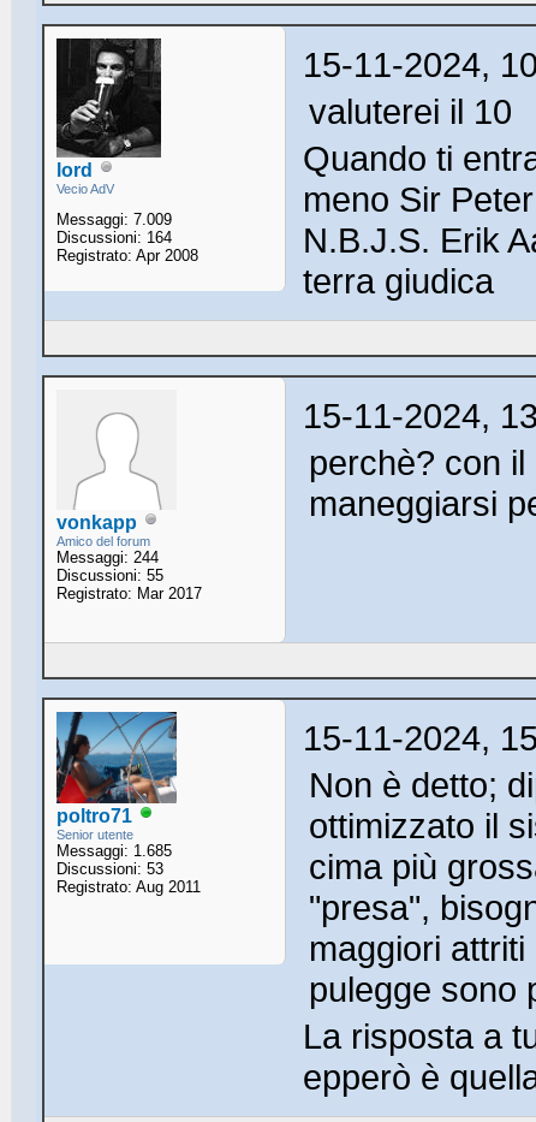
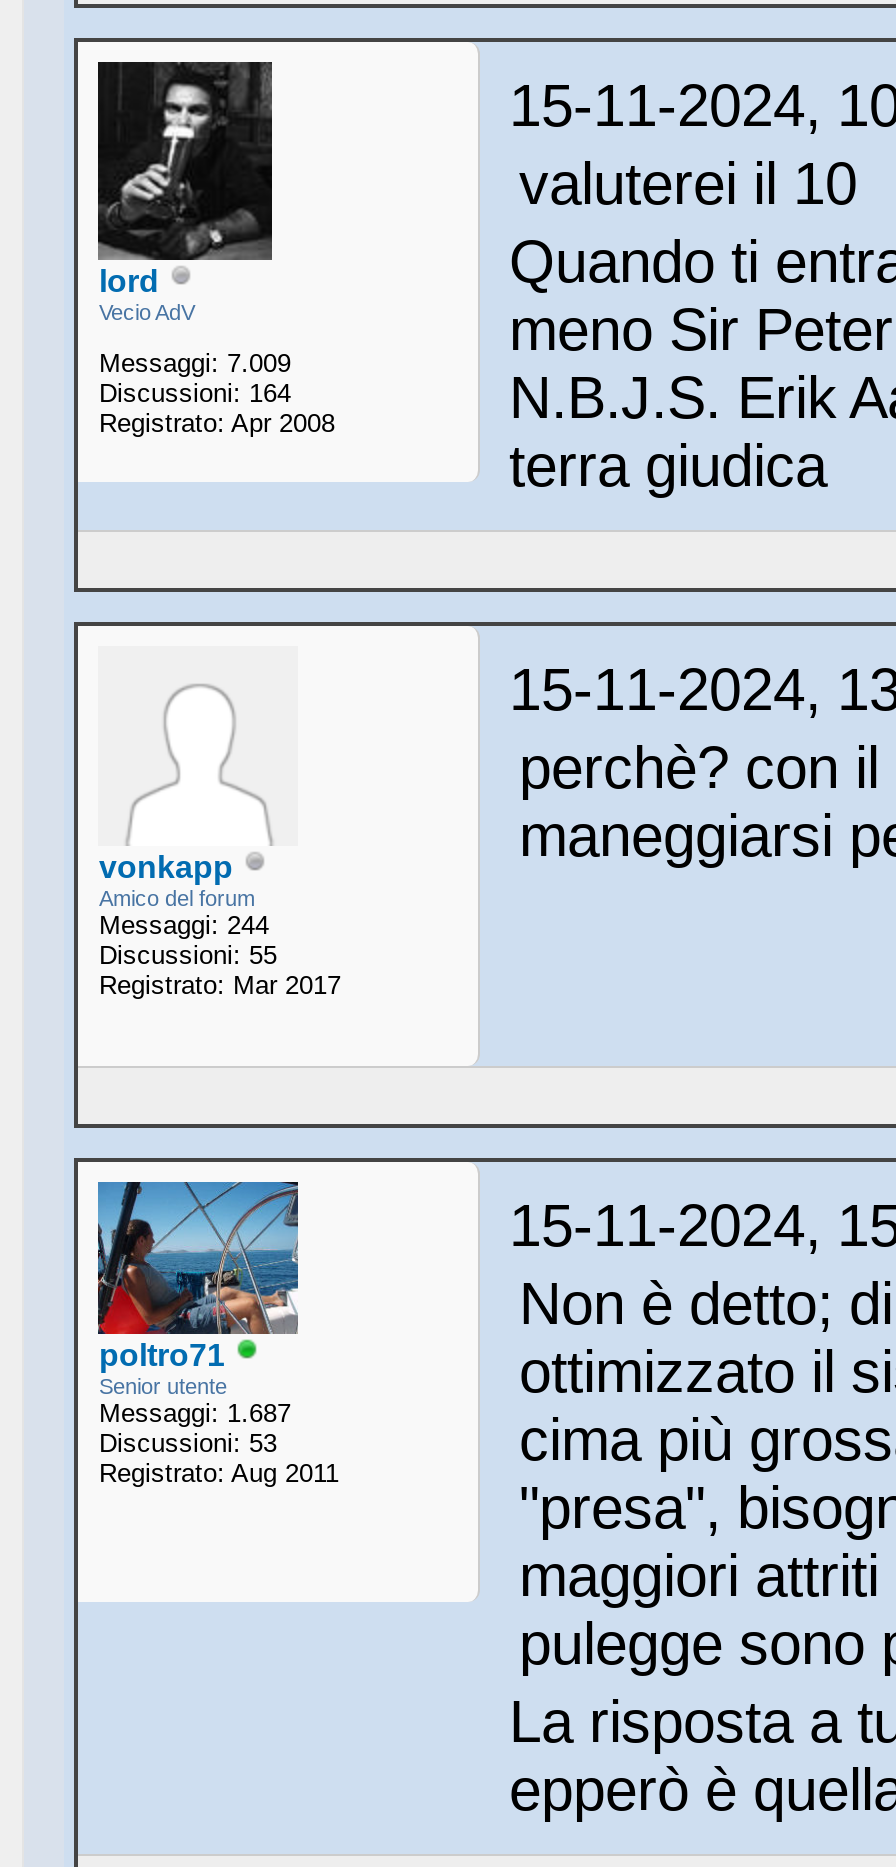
[57,841,172,859] Messaggi: 1.685 -> [99,1397,291,1427] Messaggi: 1.687

